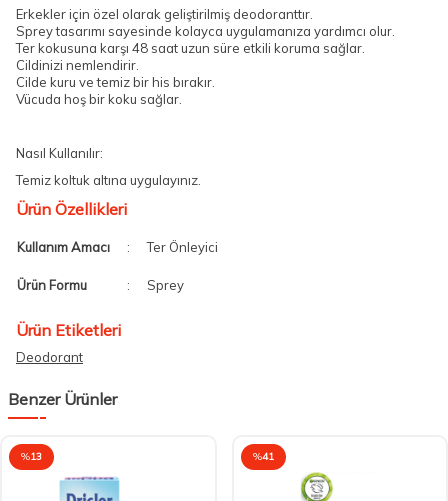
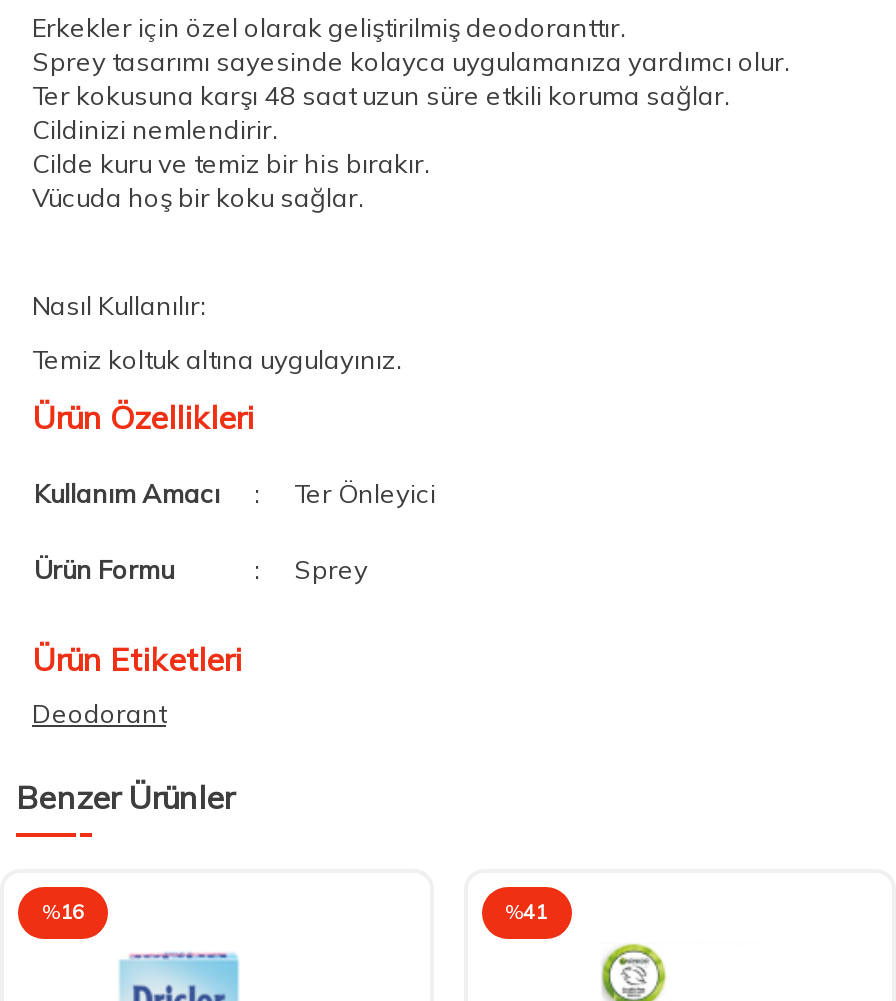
[21,450,42,463] %13 -> [42,900,84,926] %16

